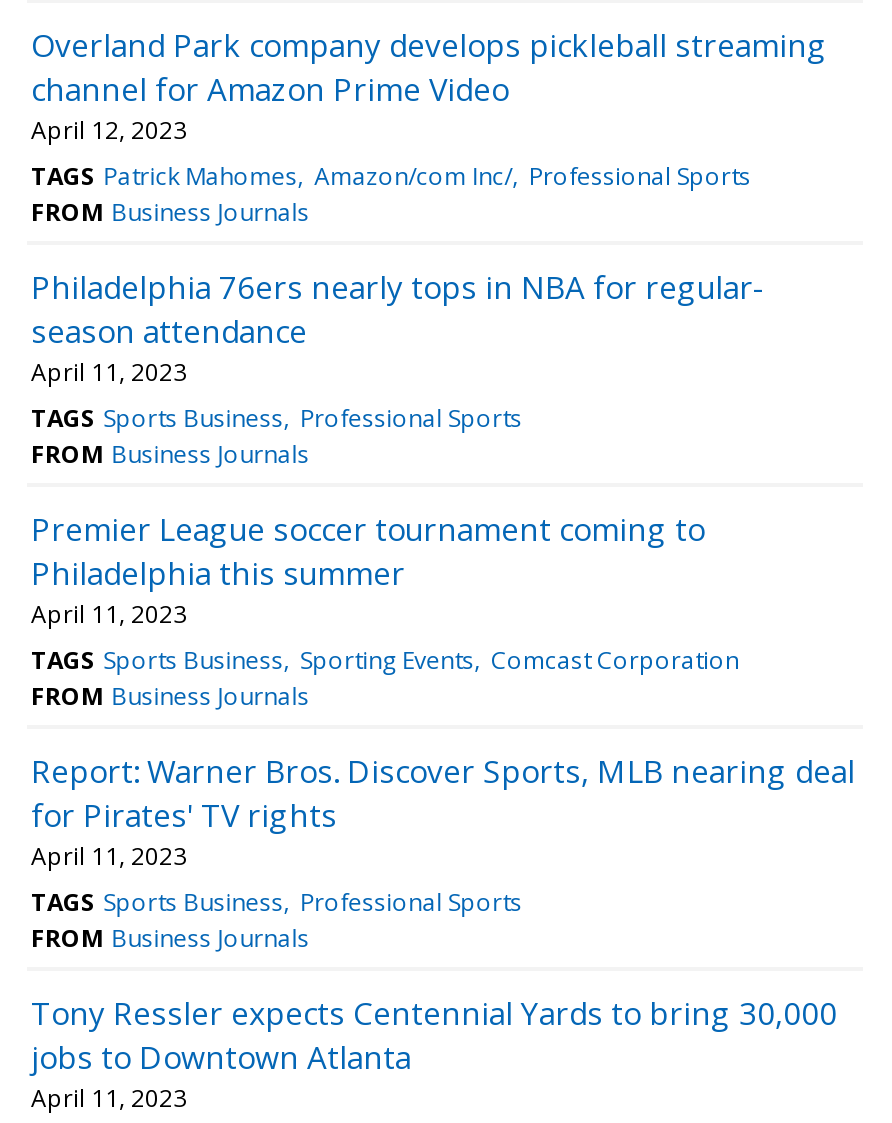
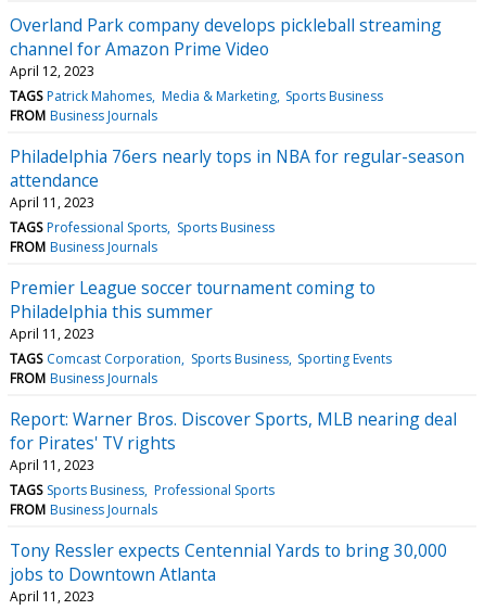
[31,159,751,193] TAGS Patrick Mahomes Amazon/com Inc/ Professional Sports -> [10,87,383,105] TAGS Patrick Mahomes Media & Marketing Sports Business
[31,401,522,435] TAGS Sports Business Professional Sports -> [10,218,274,237] TAGS Professional Sports Sports Business
[31,643,739,677] TAGS Sports Business Sporting Events Comcast Corporation -> [10,349,392,368] TAGS Comcast Corporation Sports Business Sporting Events

